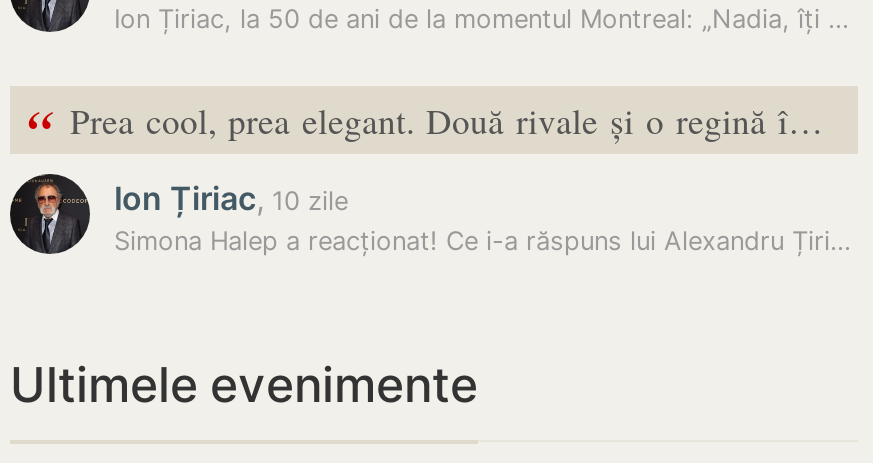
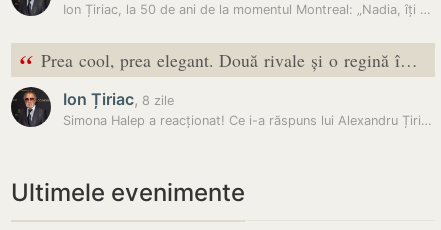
[114,178,348,218] Ion Țiriac, 10 zile -> [63,89,174,109] Ion Țiriac, 8 zile

